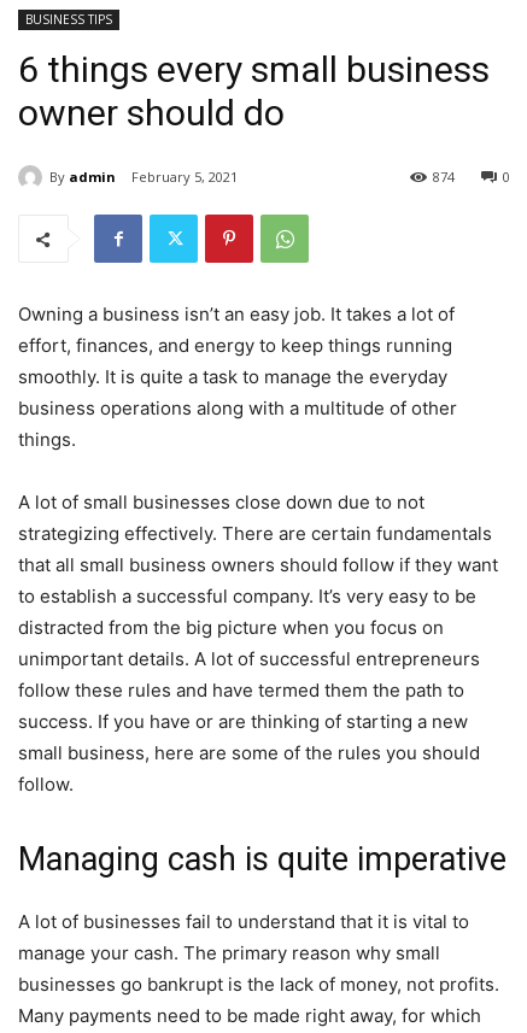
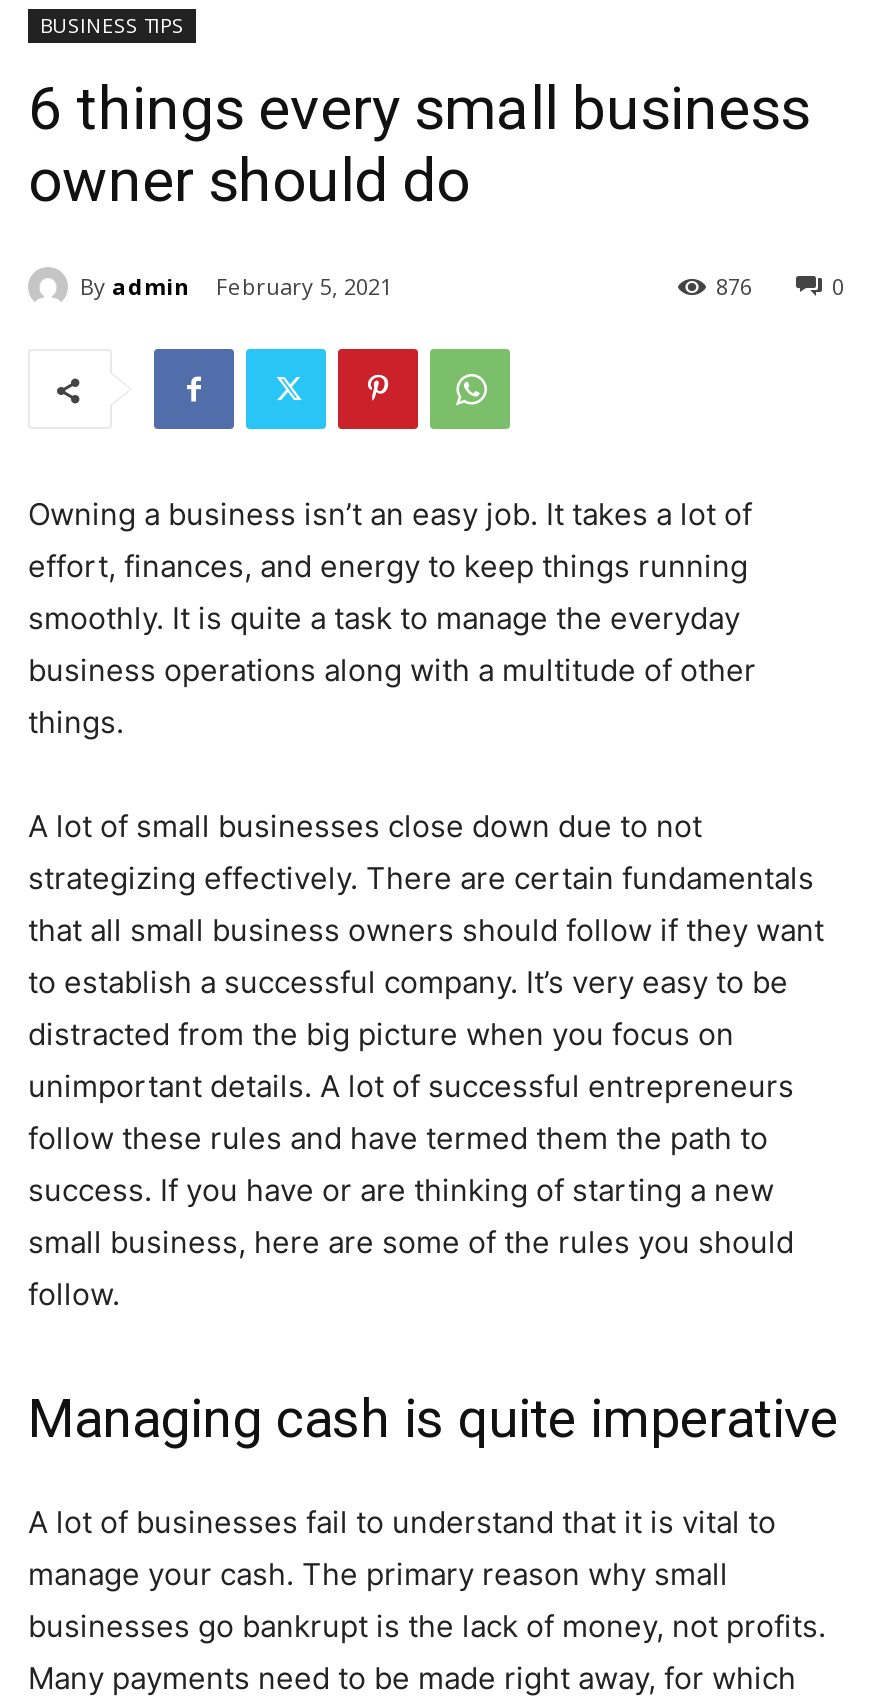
[433,168,455,186] 874 -> [716,271,752,301] 876

